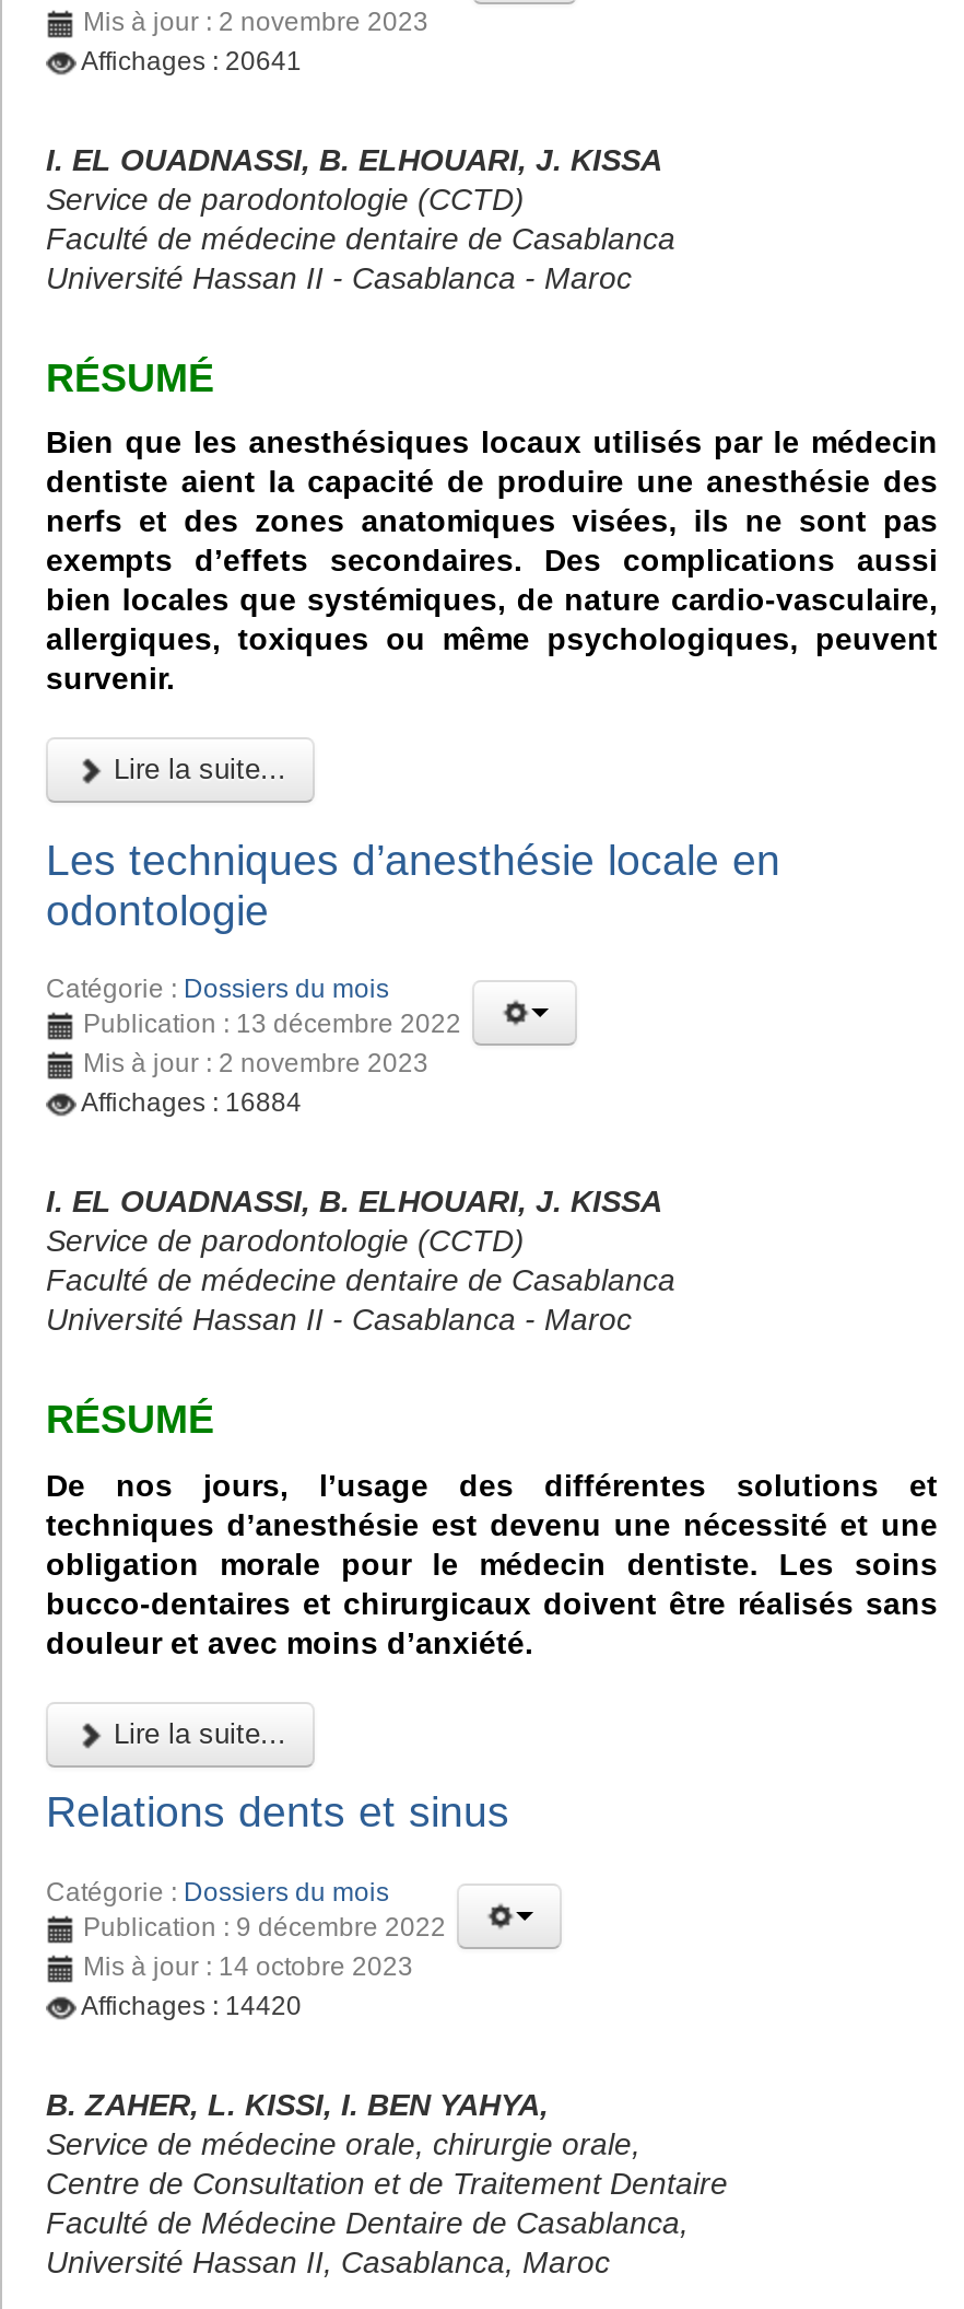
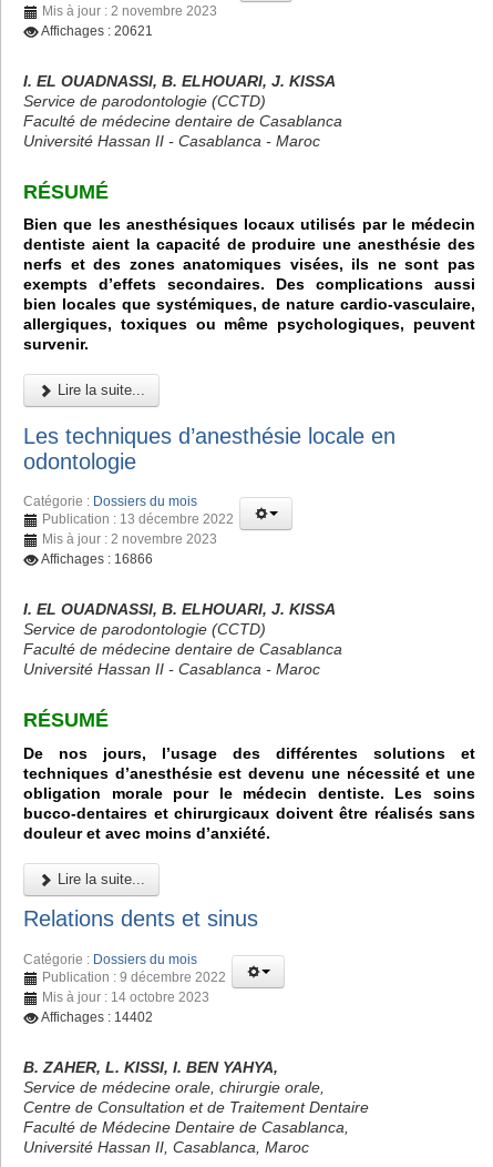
[81,45,302,75] Affichages : 20641 -> [41,23,153,38] Affichages : 20621
[81,1088,302,1119] Affichages : 16884 -> [41,552,153,567] Affichages : 16866
[81,1991,302,2022] Affichages : 14420 -> [41,1010,153,1025] Affichages : 14402

